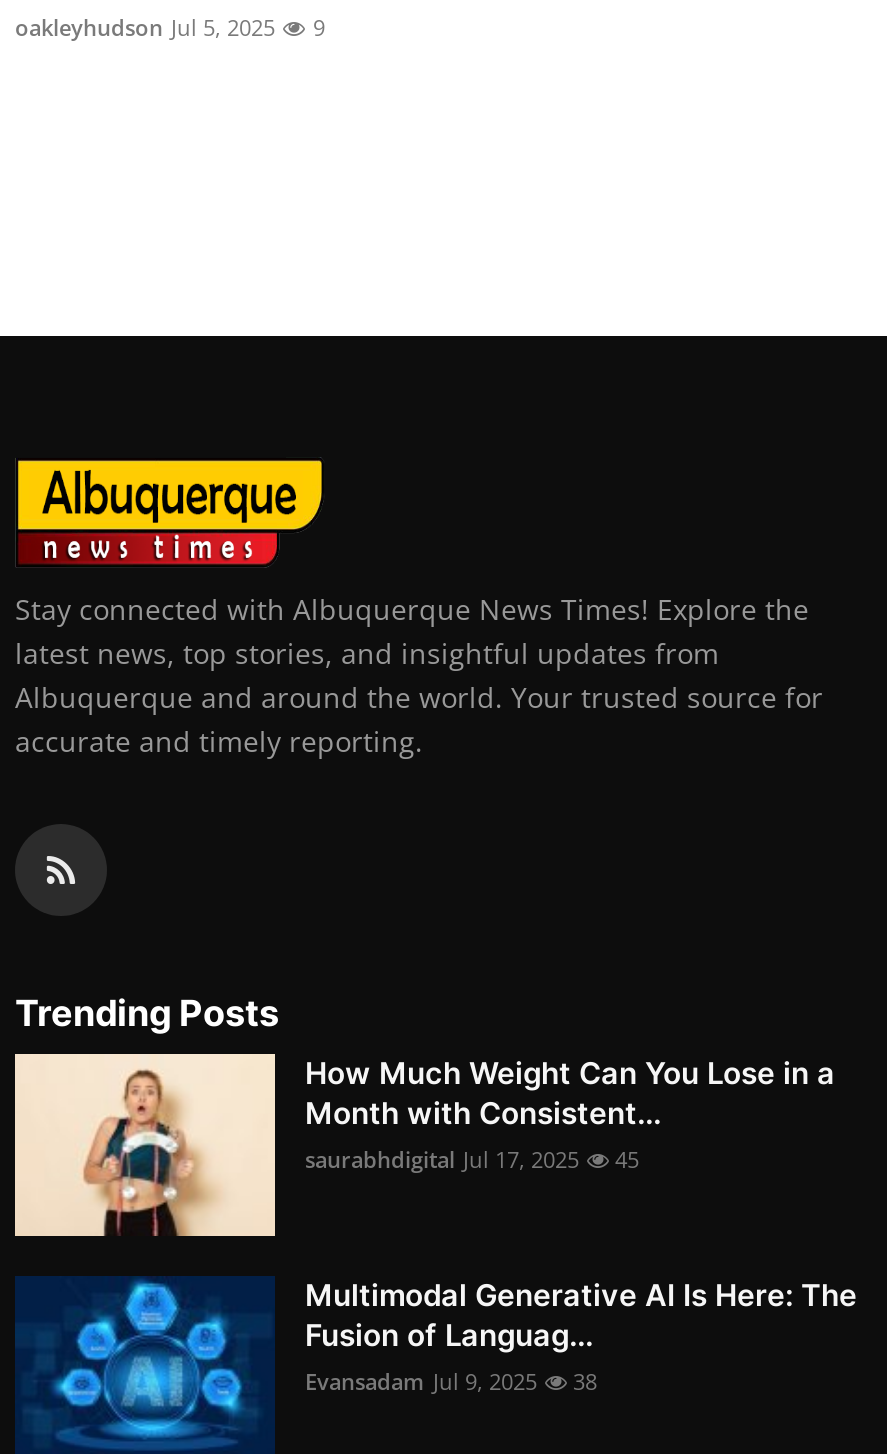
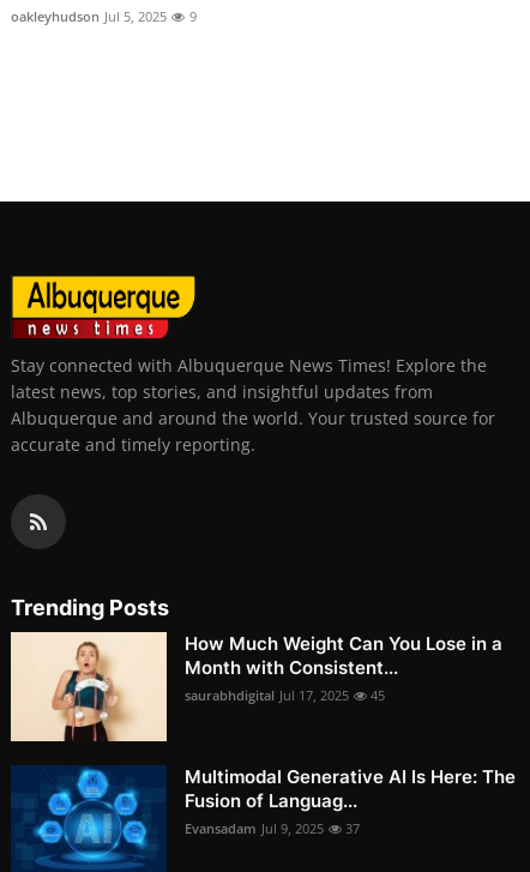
[305,1366,597,1396] Evansadam Jul 9, 2025 38 -> [185,819,360,837] Evansadam Jul 9, 2025 37

